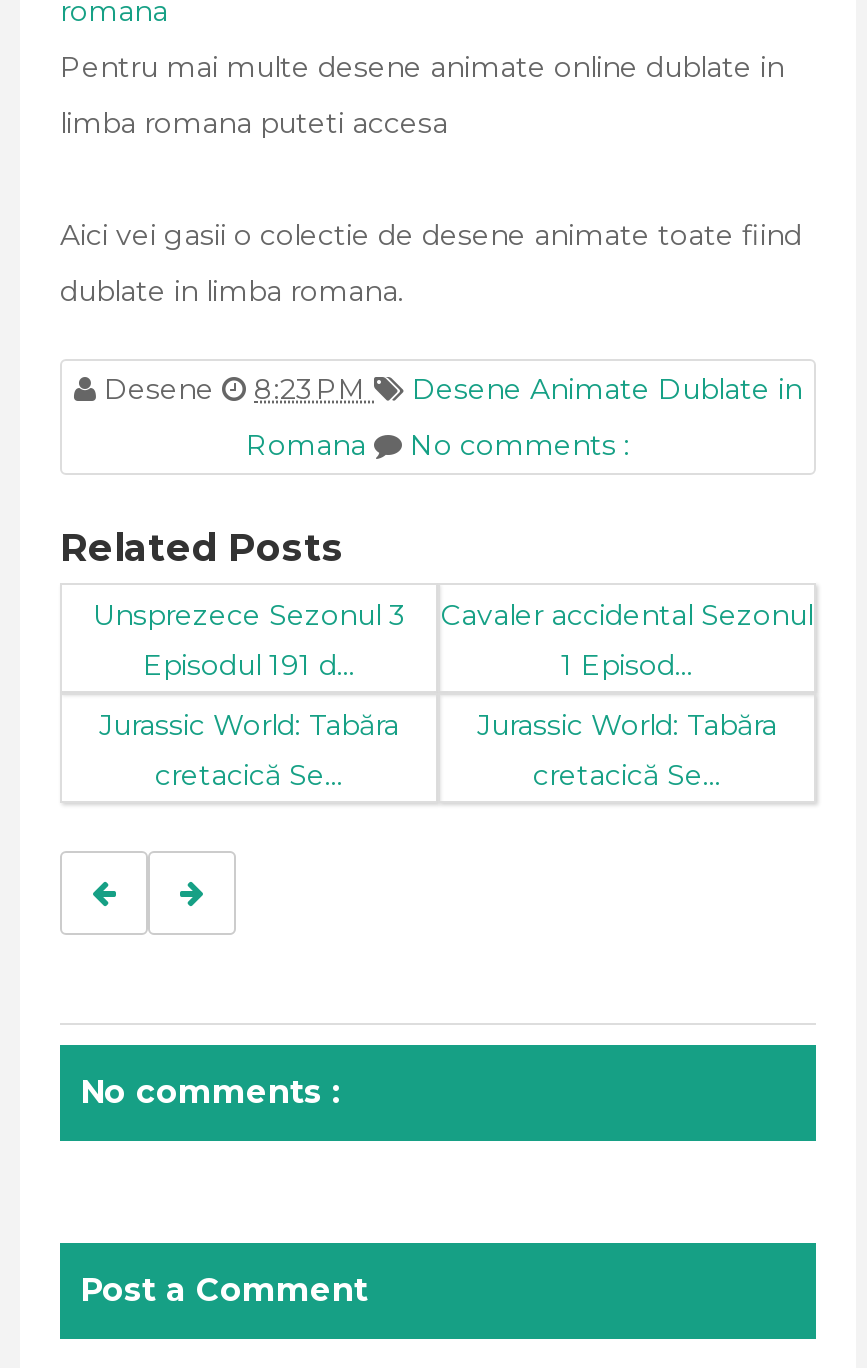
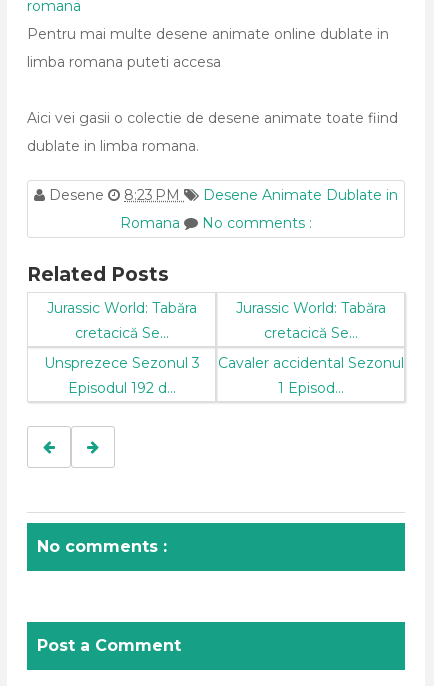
moved [93,596,405,632] -> [43,353,199,371]: Unsprezece Sezonul 3
moved [441,596,813,682] -> [217,353,403,396]: Cavaler accidental Sezonul | 1 Episod...
[143,646,355,682] Episodul 191 d... -> none
moved [99,706,777,792] -> [46,298,385,341]: Jurassic World: Tabăra | cretacică Se... | Jurassic World: Tabăra | cretacică Se...
none -> [67,378,175,396] Episodul 192 d...

